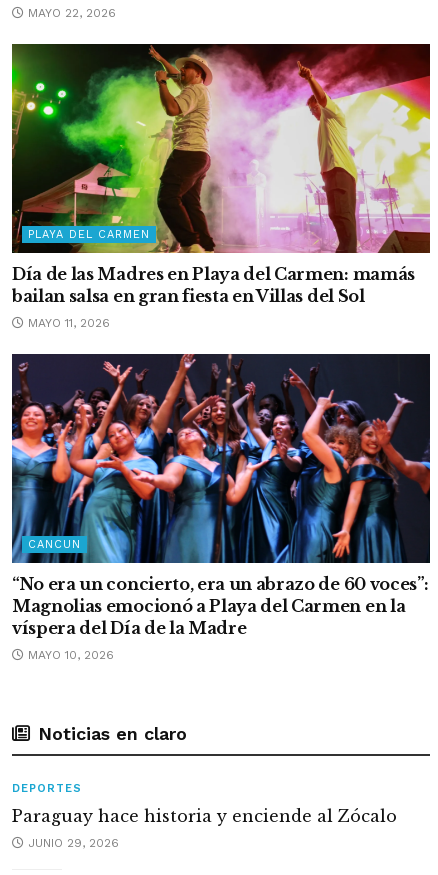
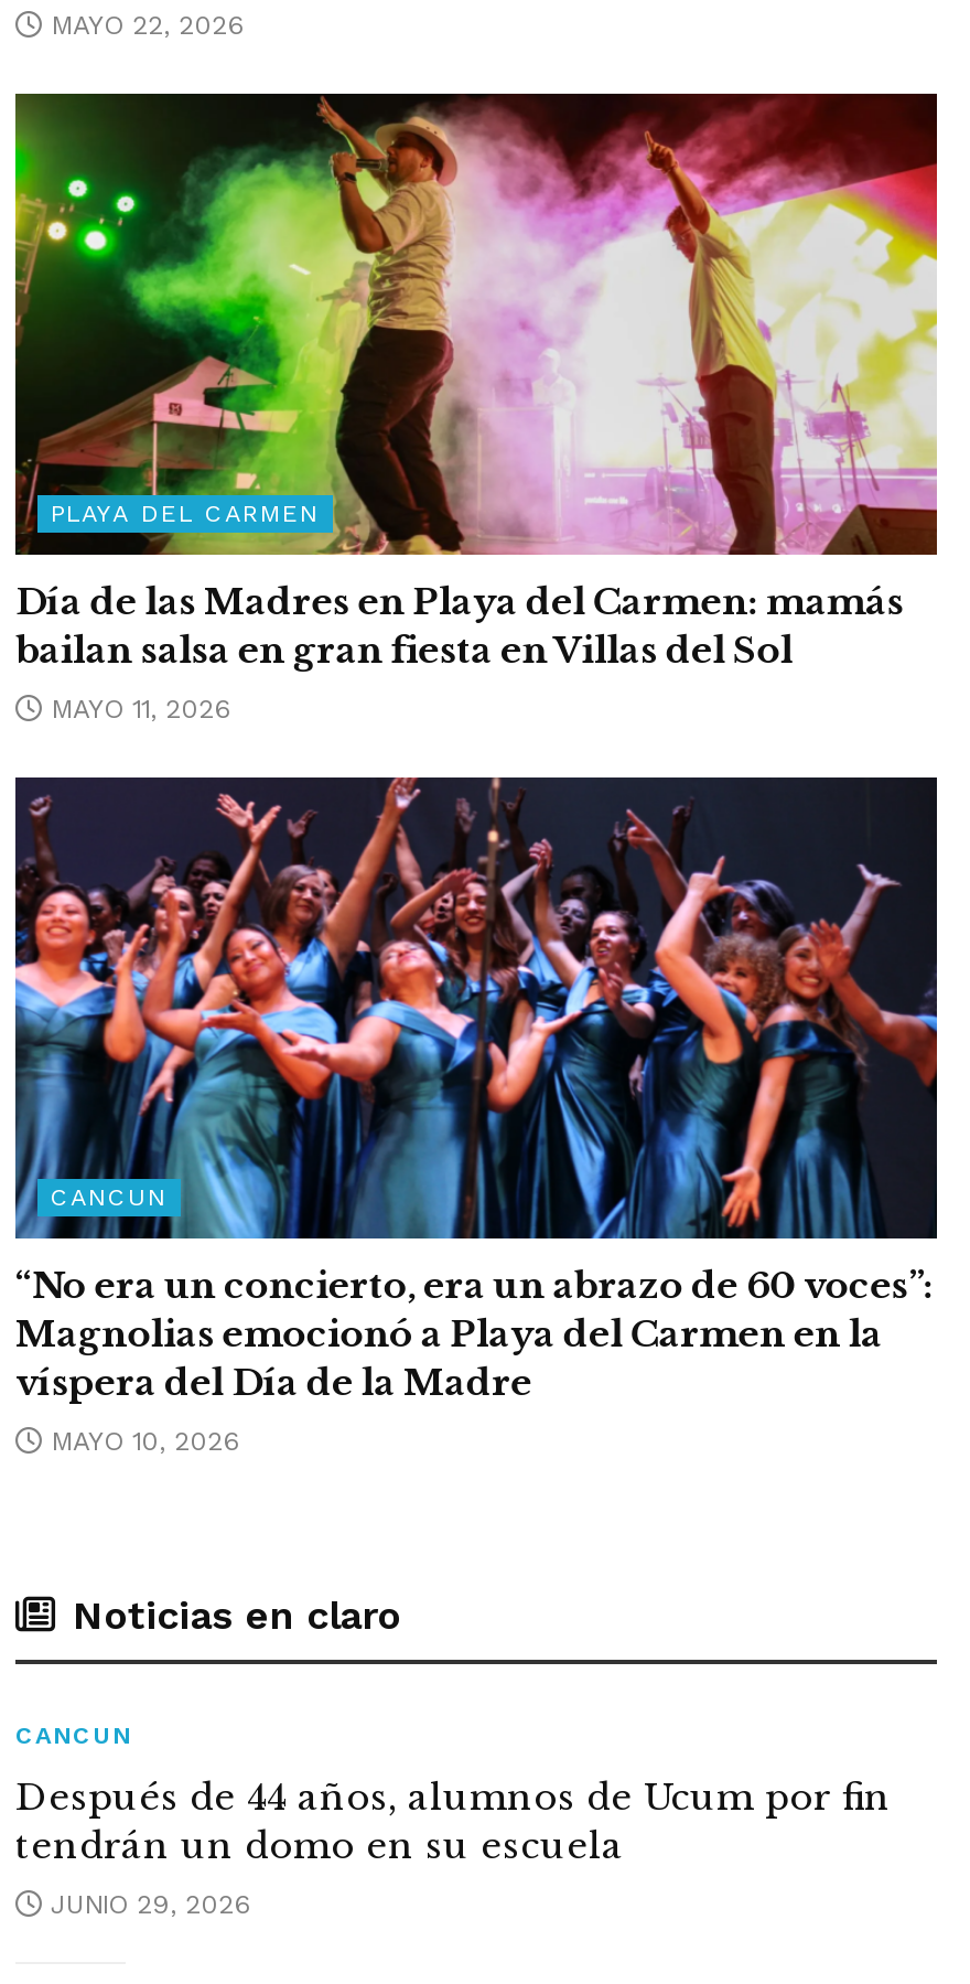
[12,782,82,795] DEPORTES -> [15,1722,132,1751] CANCUN
[12,806,397,826] Paraguay hace historia y enciende al Zócalo -> [15,1775,891,1868] Después de 44 años, alumnos de Ucum por fin | tendrán un domo en su escuela

